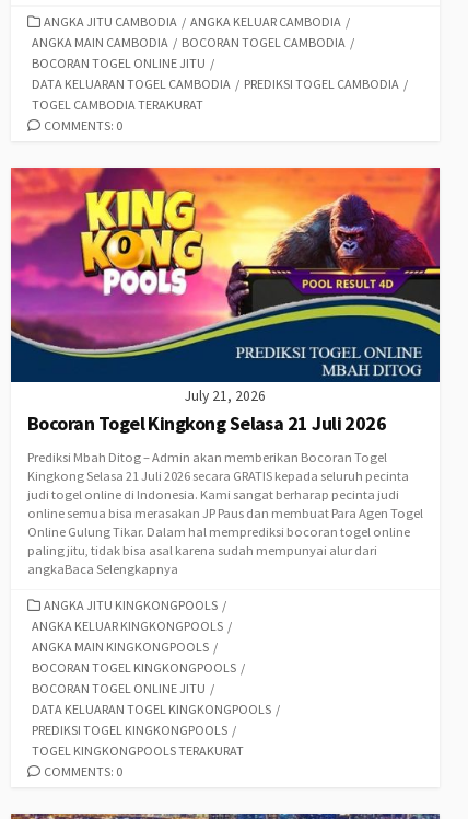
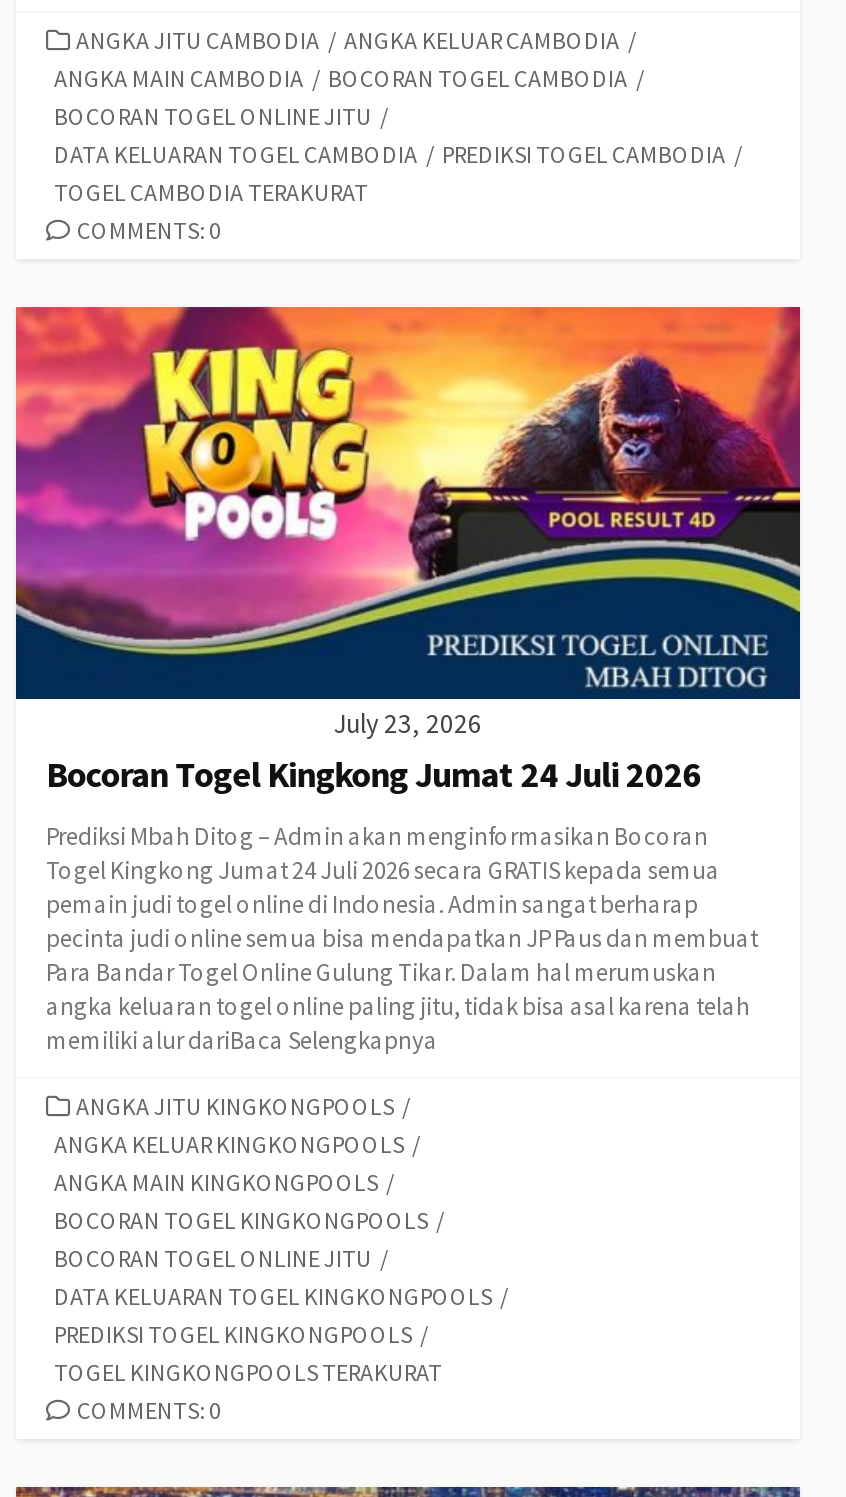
[27,386,386,435] July 21, 2026 | Bocoran Togel Kingkong Selasa 21 Juli 2026 -> [46,706,702,796] July 23, 2026 | Bocoran Togel Kingkong Jumat 24 Juli 2026
[27,448,423,577] Prediksi Mbah Ditog – Admin akan memberikan Bocoran Togel | Kingkong Selasa 21 Juli 2026 secara GRATIS kepada seluruh pecinta | judi togel online di Indonesia. Kami sangat berharap pecinta judi | online semua bisa merasakan JP Paus dan membuat Para Agen Togel | Online Gulung Tikar. Dalam hal memprediksi bocoran togel online | paling jitu, tidak bisa asal karena sudah mempunyai alur dari | angkaBaca Selengkapnya -> [46,820,758,1054] Prediksi Mbah Ditog – Admin akan menginformasikan Bocoran | Togel Kingkong Jumat 24 Juli 2026 secara GRATIS kepada semua | pemain judi togel online di Indonesia. Admin sangat berharap | pecinta judi online semua bisa mendapatkan JP Paus dan membuat | Para Bandar Togel Online Gulung Tikar. Dalam hal merumuskan | angka keluaran togel online paling jitu, tidak bisa asal karena telah | memiliki alur dariBaca Selengkapnya

